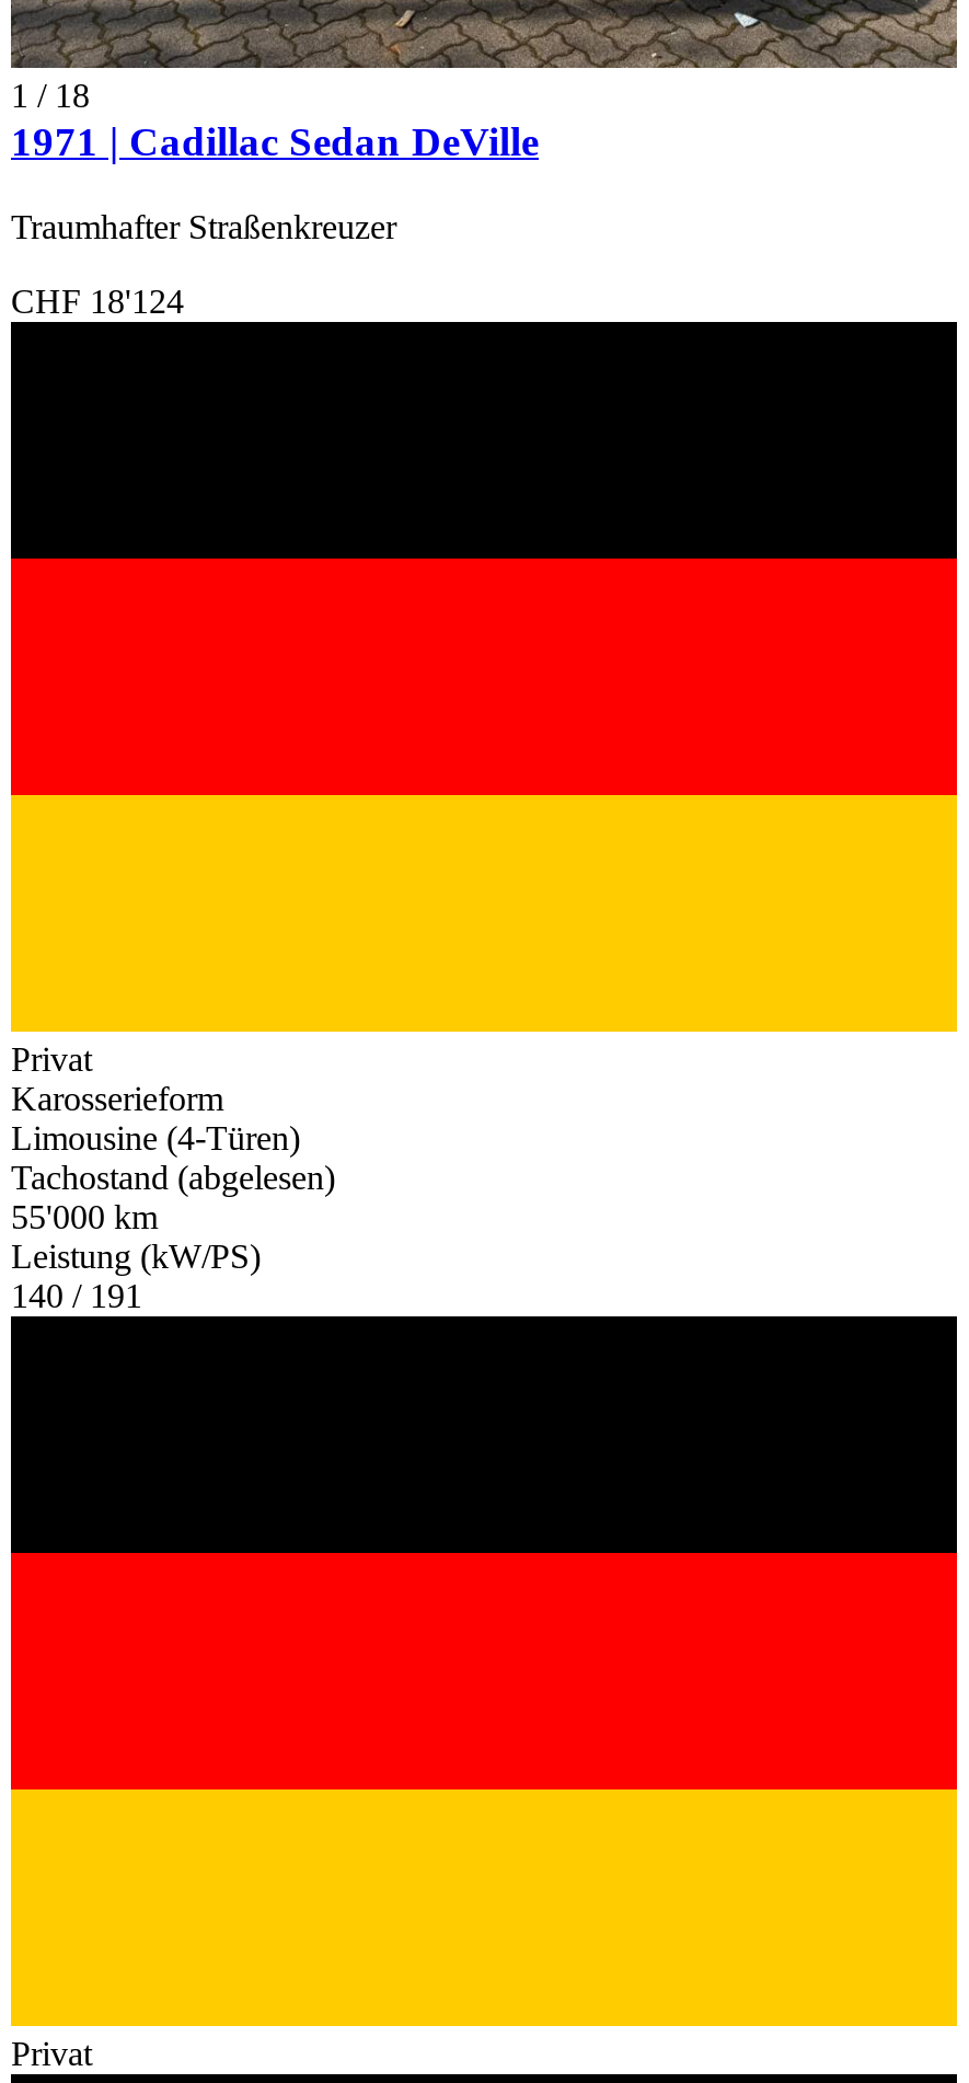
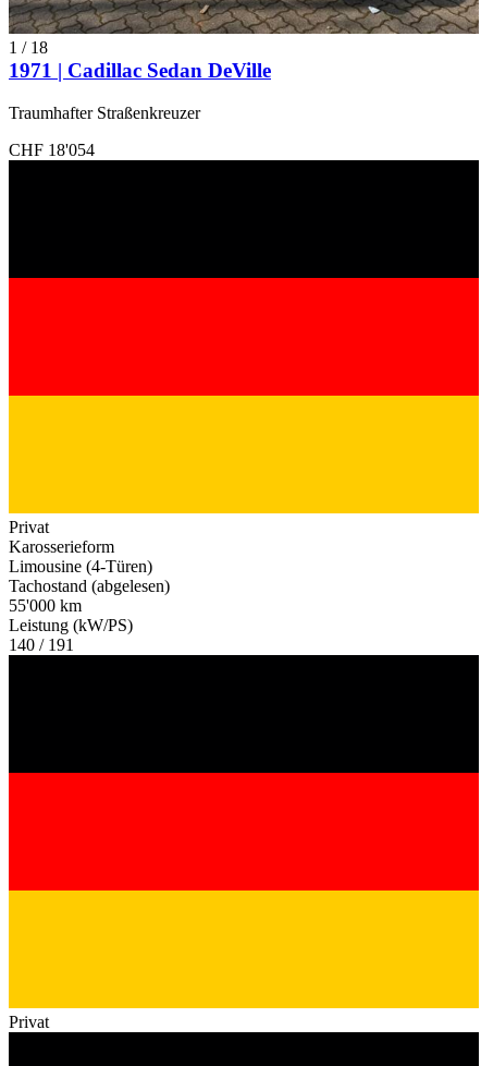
[11,282,184,319] CHF 18'124 -> [9,140,95,159] CHF 18'054

